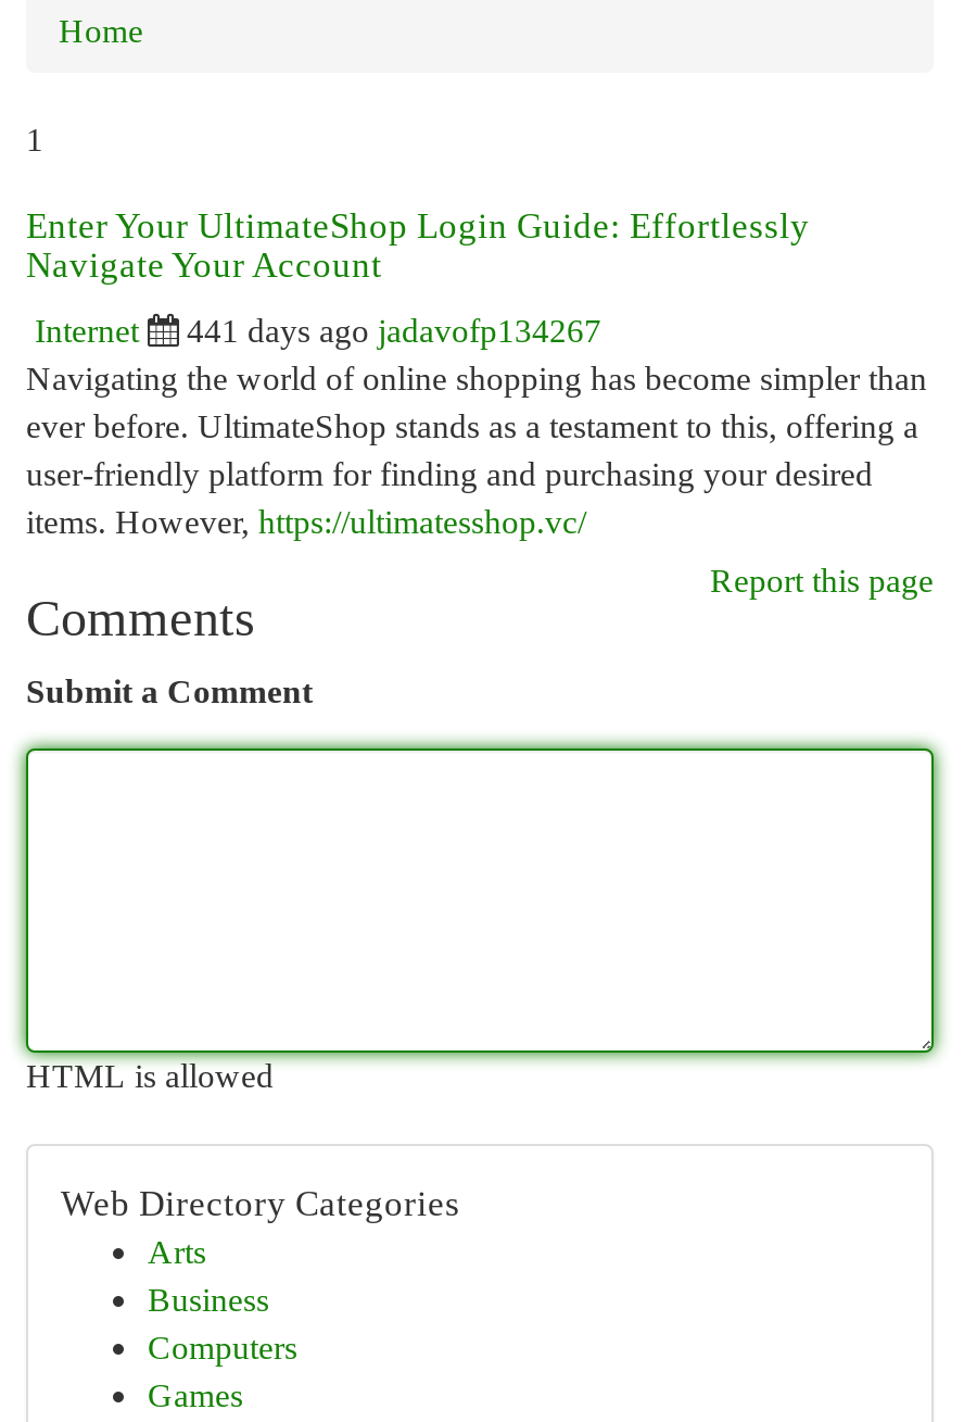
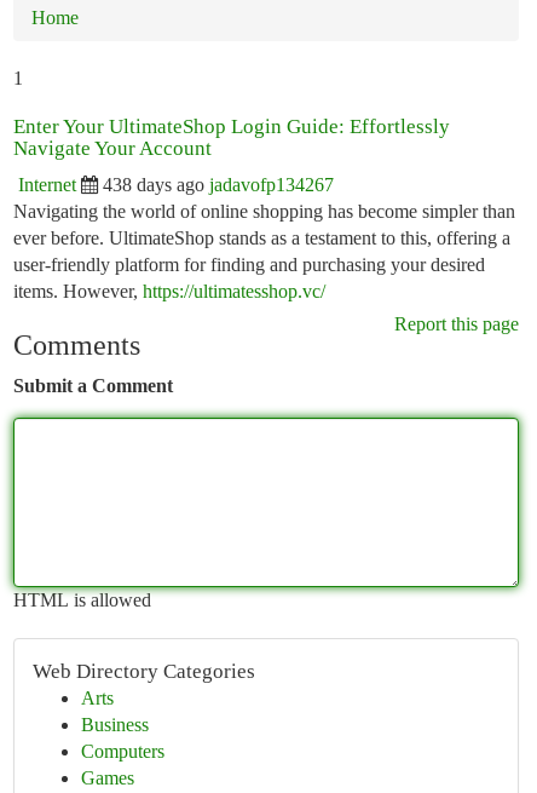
[187,312,601,349] 441 days ago jadavofp134267 -> [103,174,334,195] 438 days ago jadavofp134267

